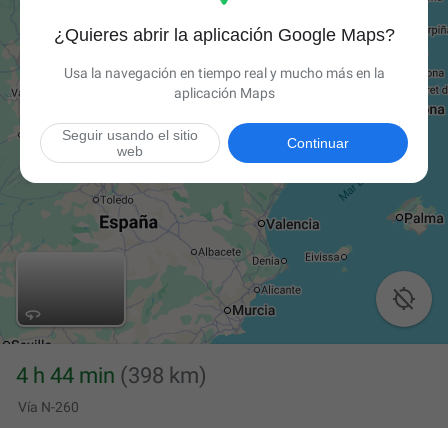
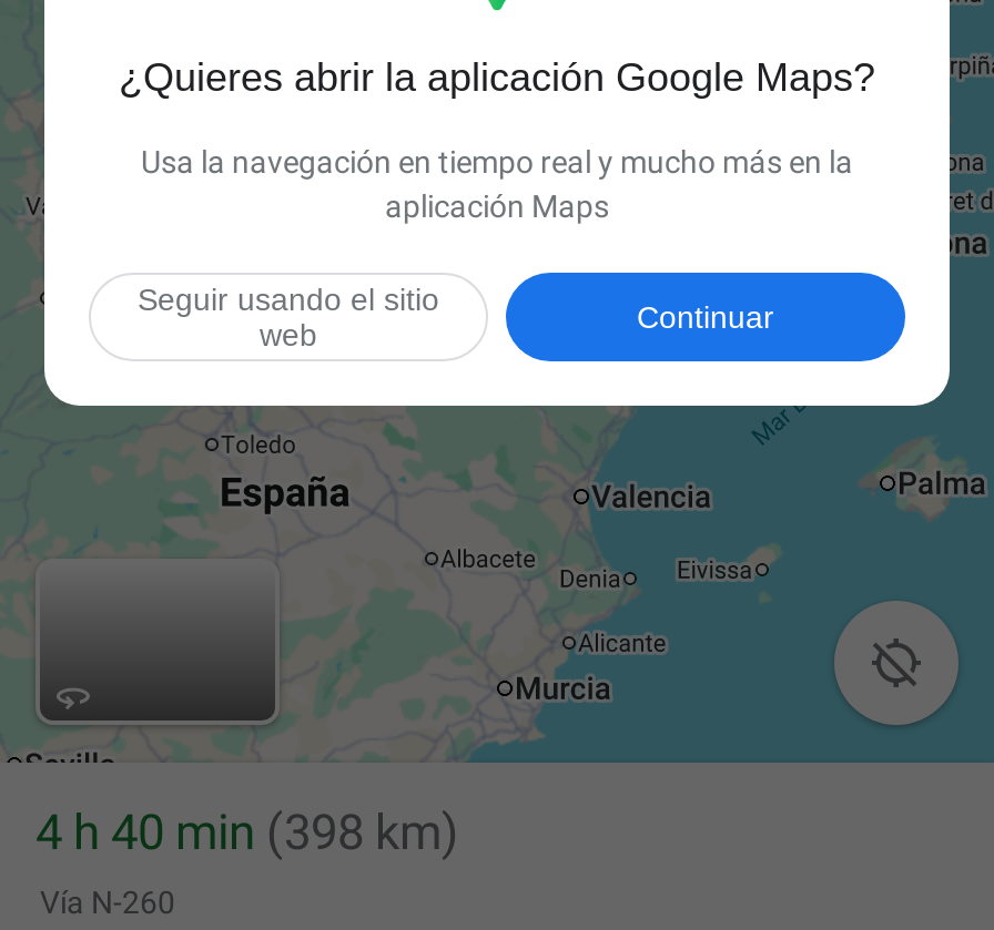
[16,363,207,388] 4 h 44 min (398 km) -> [35,805,459,860] 4 h 40 min (398 km)

